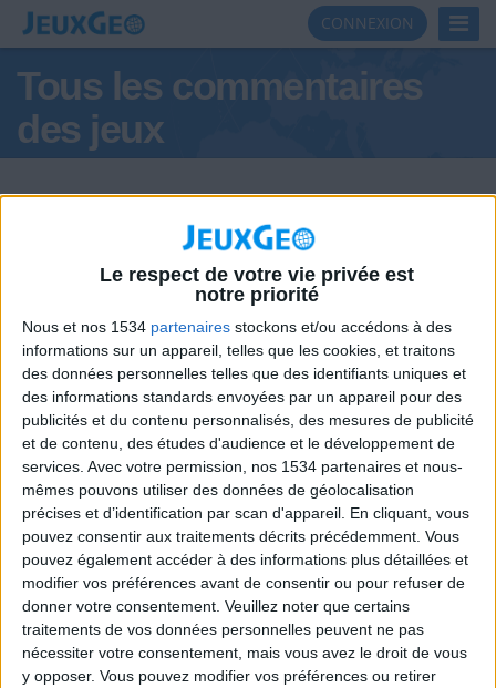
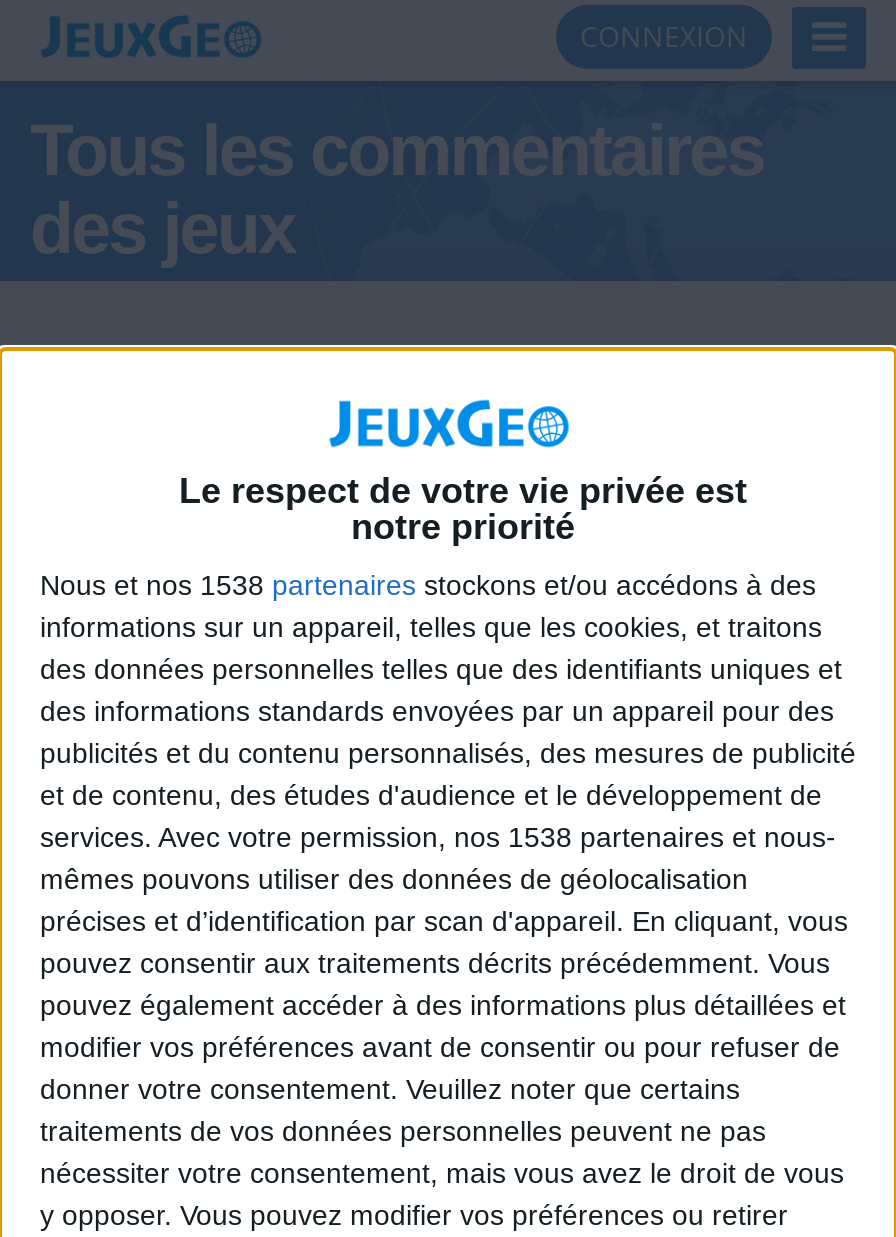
[22,318,452,335] Nous et nos 1534 partenaires stockons et/ou accédons à des -> [40,568,816,600] Nous et nos 1538 partenaires stockons et/ou accédons à des
[22,457,463,475] services. Avec votre permission, nos 1534 partenaires et nous- -> [40,820,836,852] services. Avec votre permission, nos 1538 partenaires et nous-

